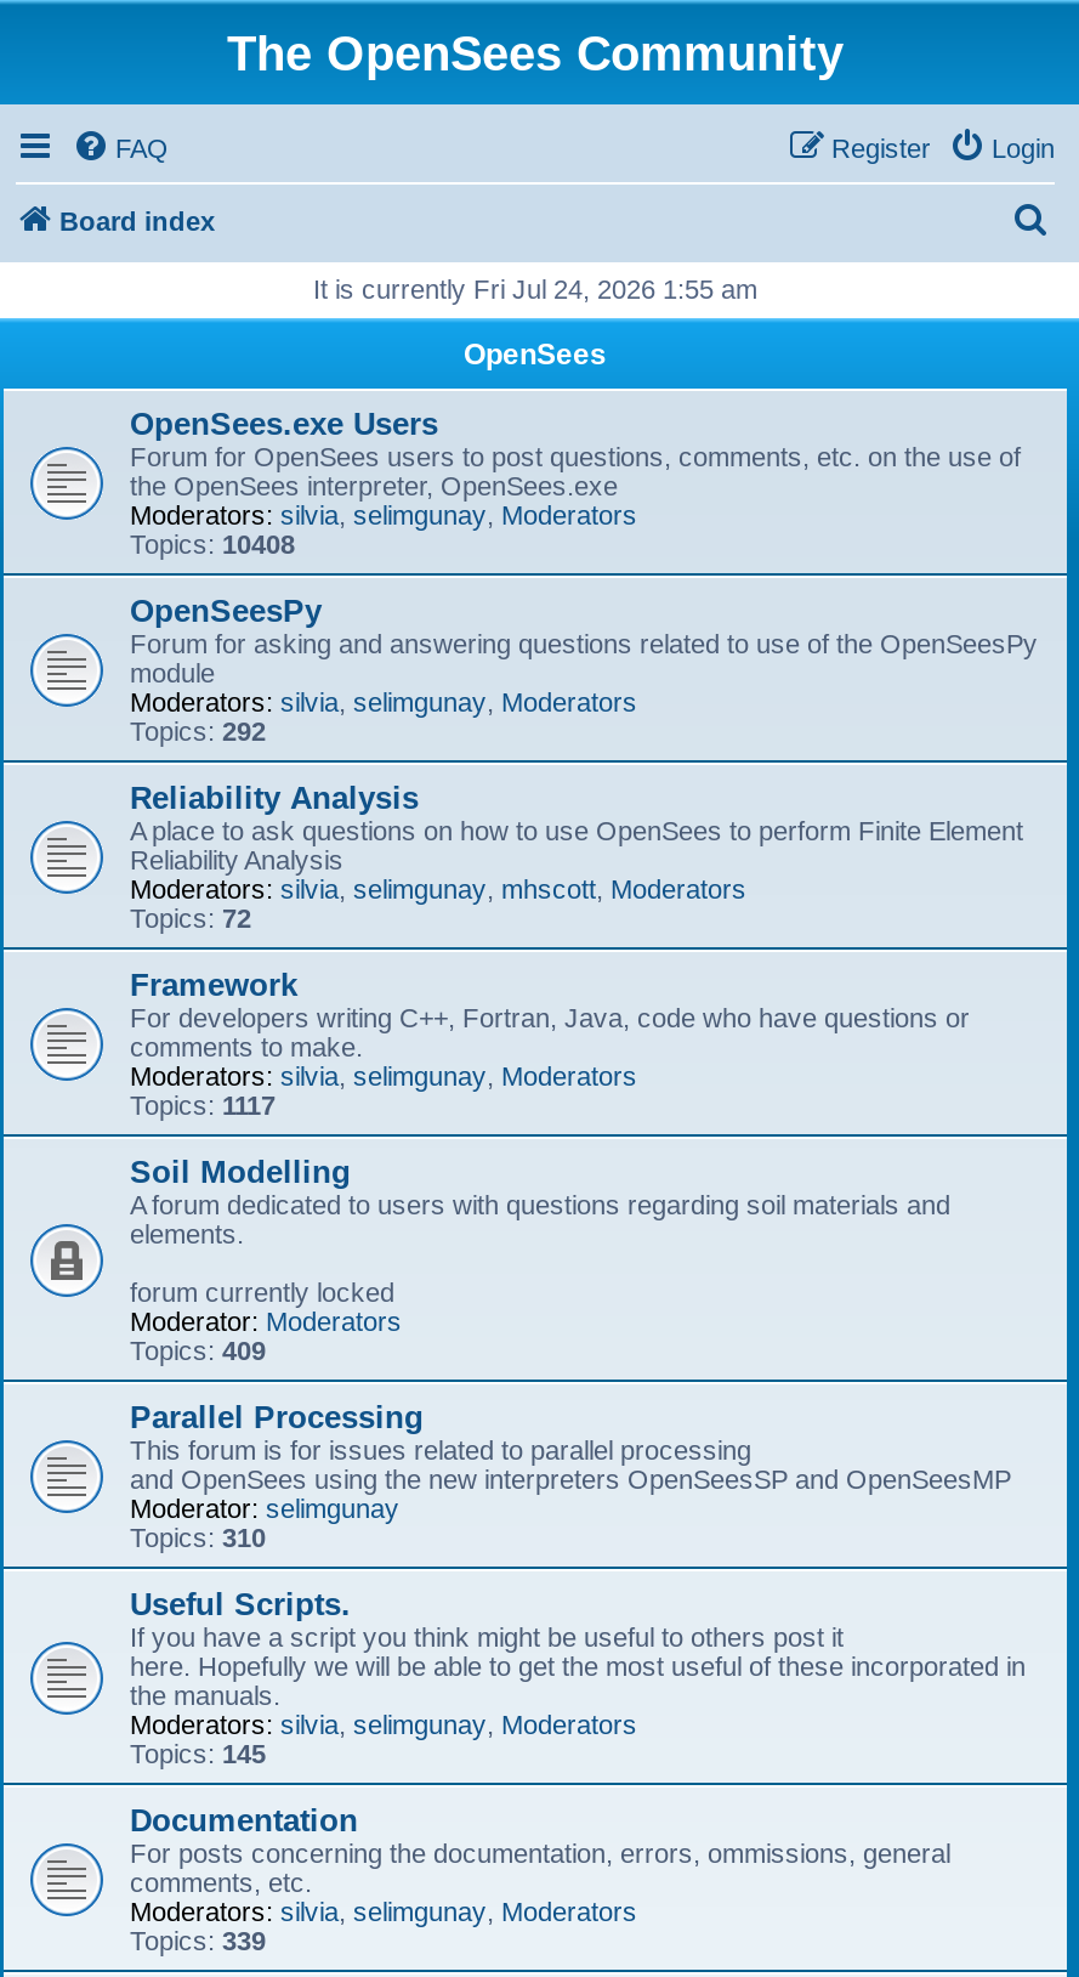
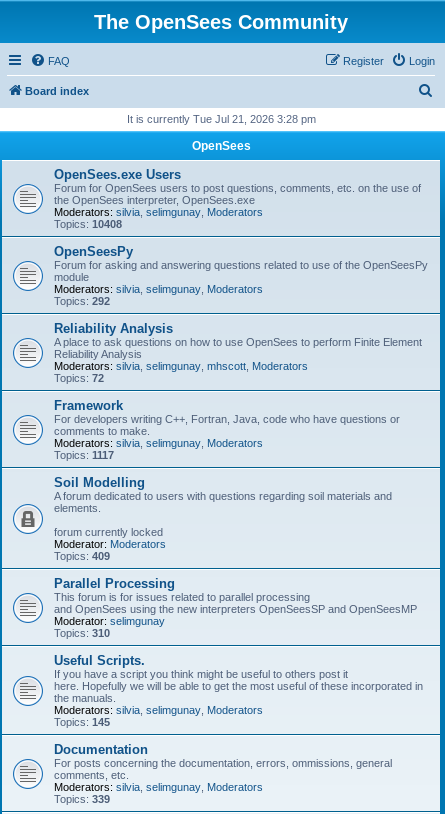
[313,274,757,304] It is currently Fri Jul 24, 2026 1:55 am -> [126,113,315,125] It is currently Tue Jul 21, 2026 3:28 pm

